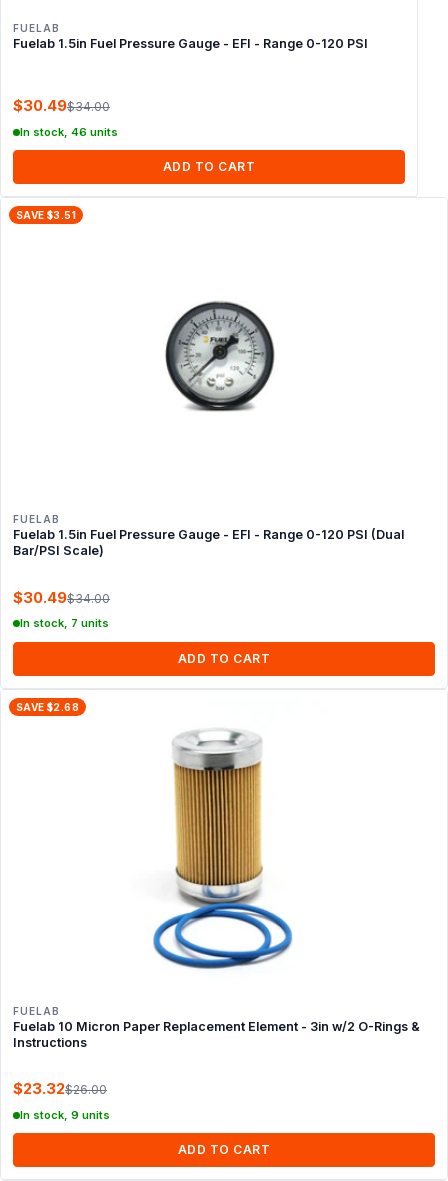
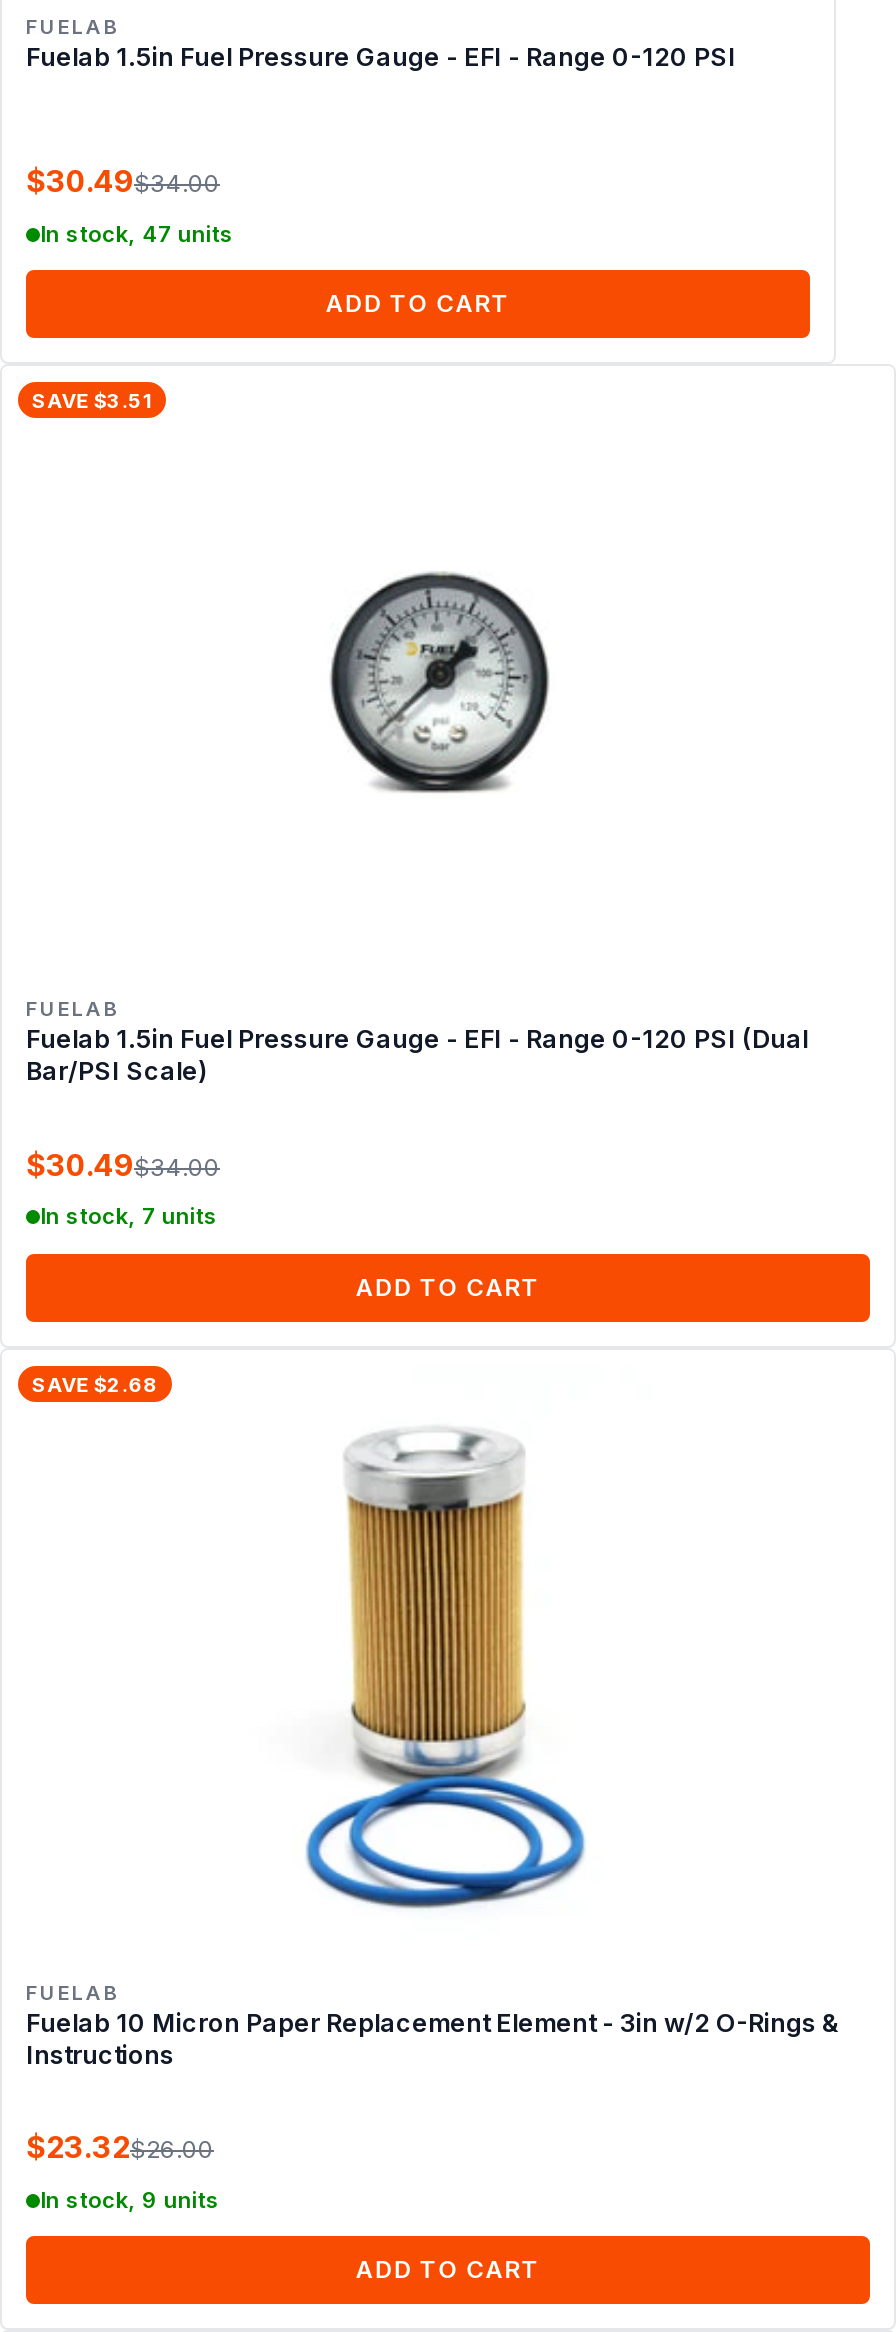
[20,125,118,139] In stock, 46 units -> [40,220,234,248] In stock, 47 units

